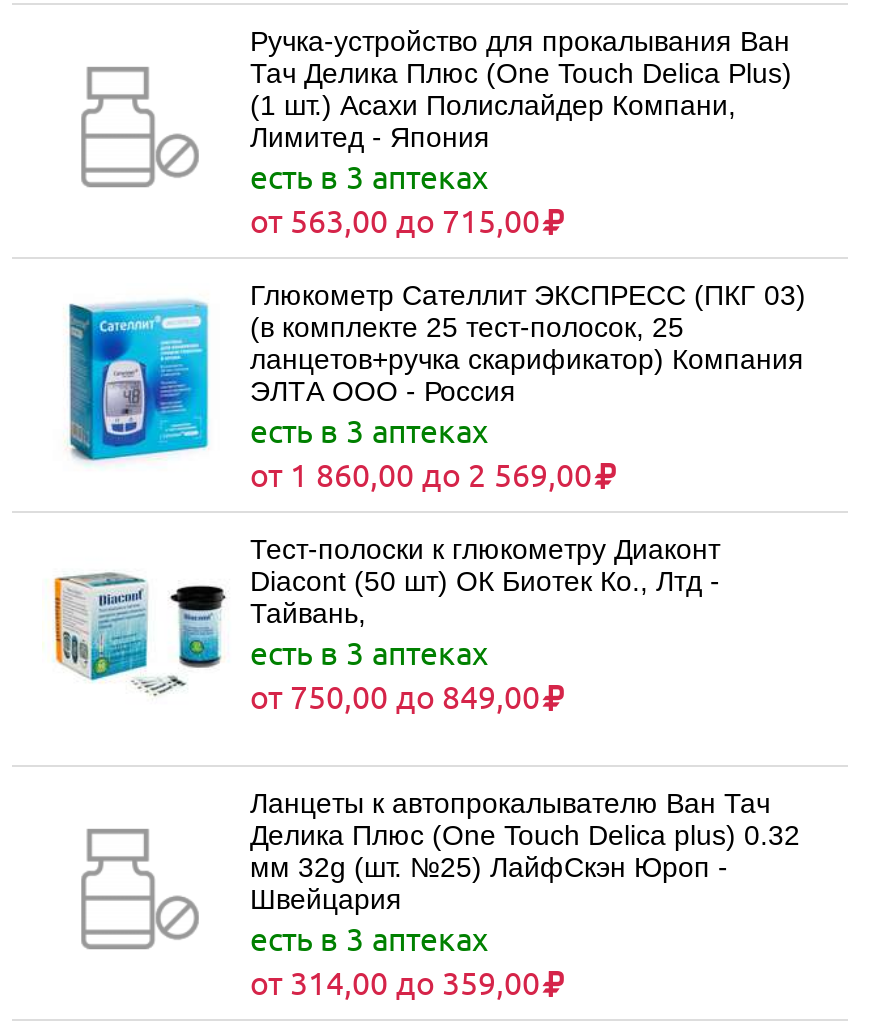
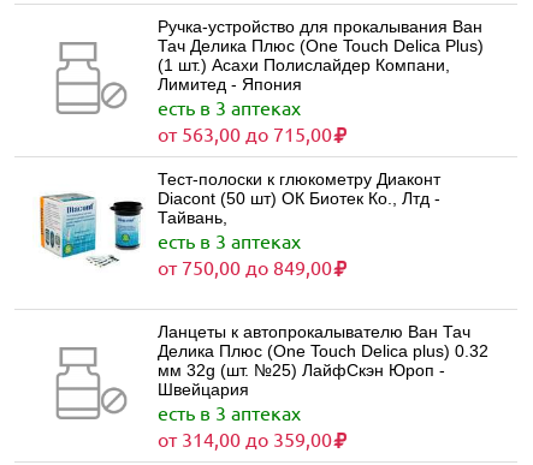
[66,279,806,493] [image] | Глюкометр Сателлит ЭКСПРЕСС (ПКГ 03) | (в комплекте 25 тест-полосок, 25 | ланцетов+ручка скарификатор) Компания | ЭЛТА ООО - Россия | есть в 3 аптеках | от 1 860,00 до 2 569,00 -> none

